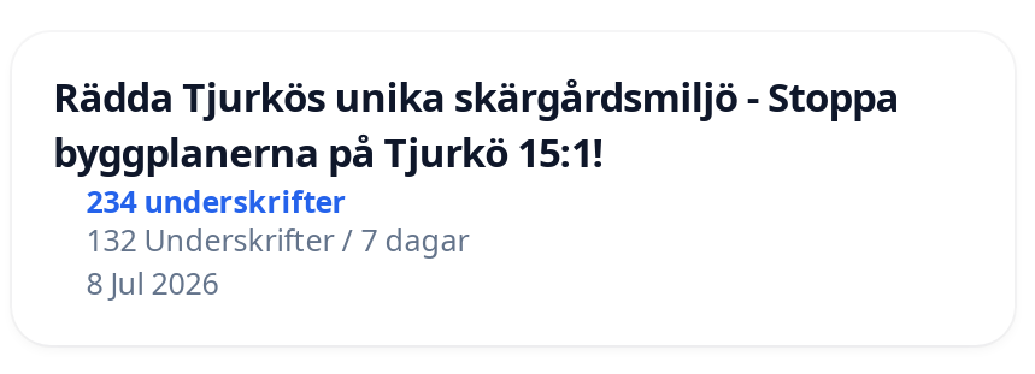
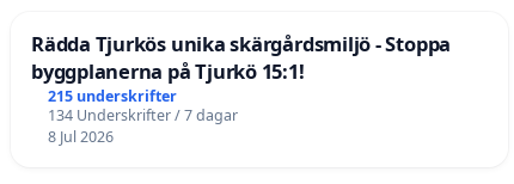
[86,181,347,222] 234 underskrifter -> [48,86,177,106] 215 underskrifter
[86,219,469,260] 132 Underskrifter / 7 dagar -> [48,105,238,126] 134 Underskrifter / 7 dagar

